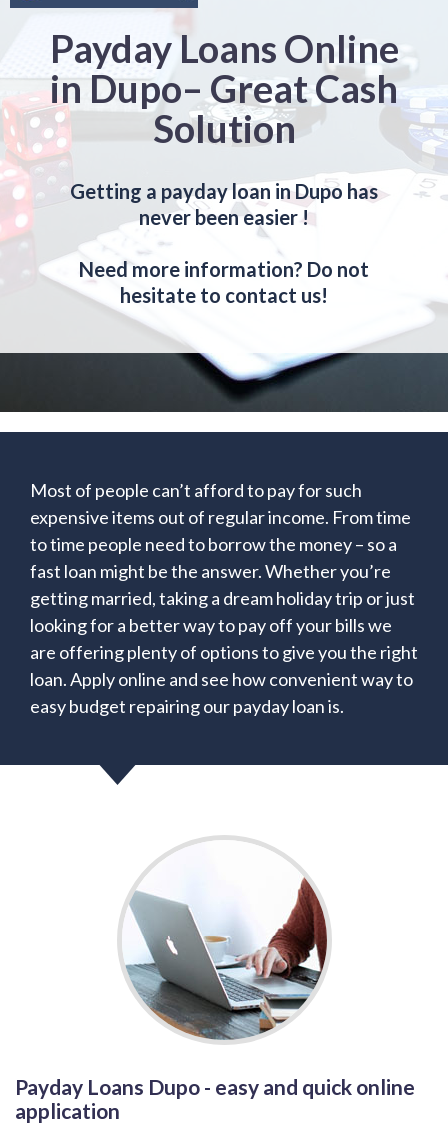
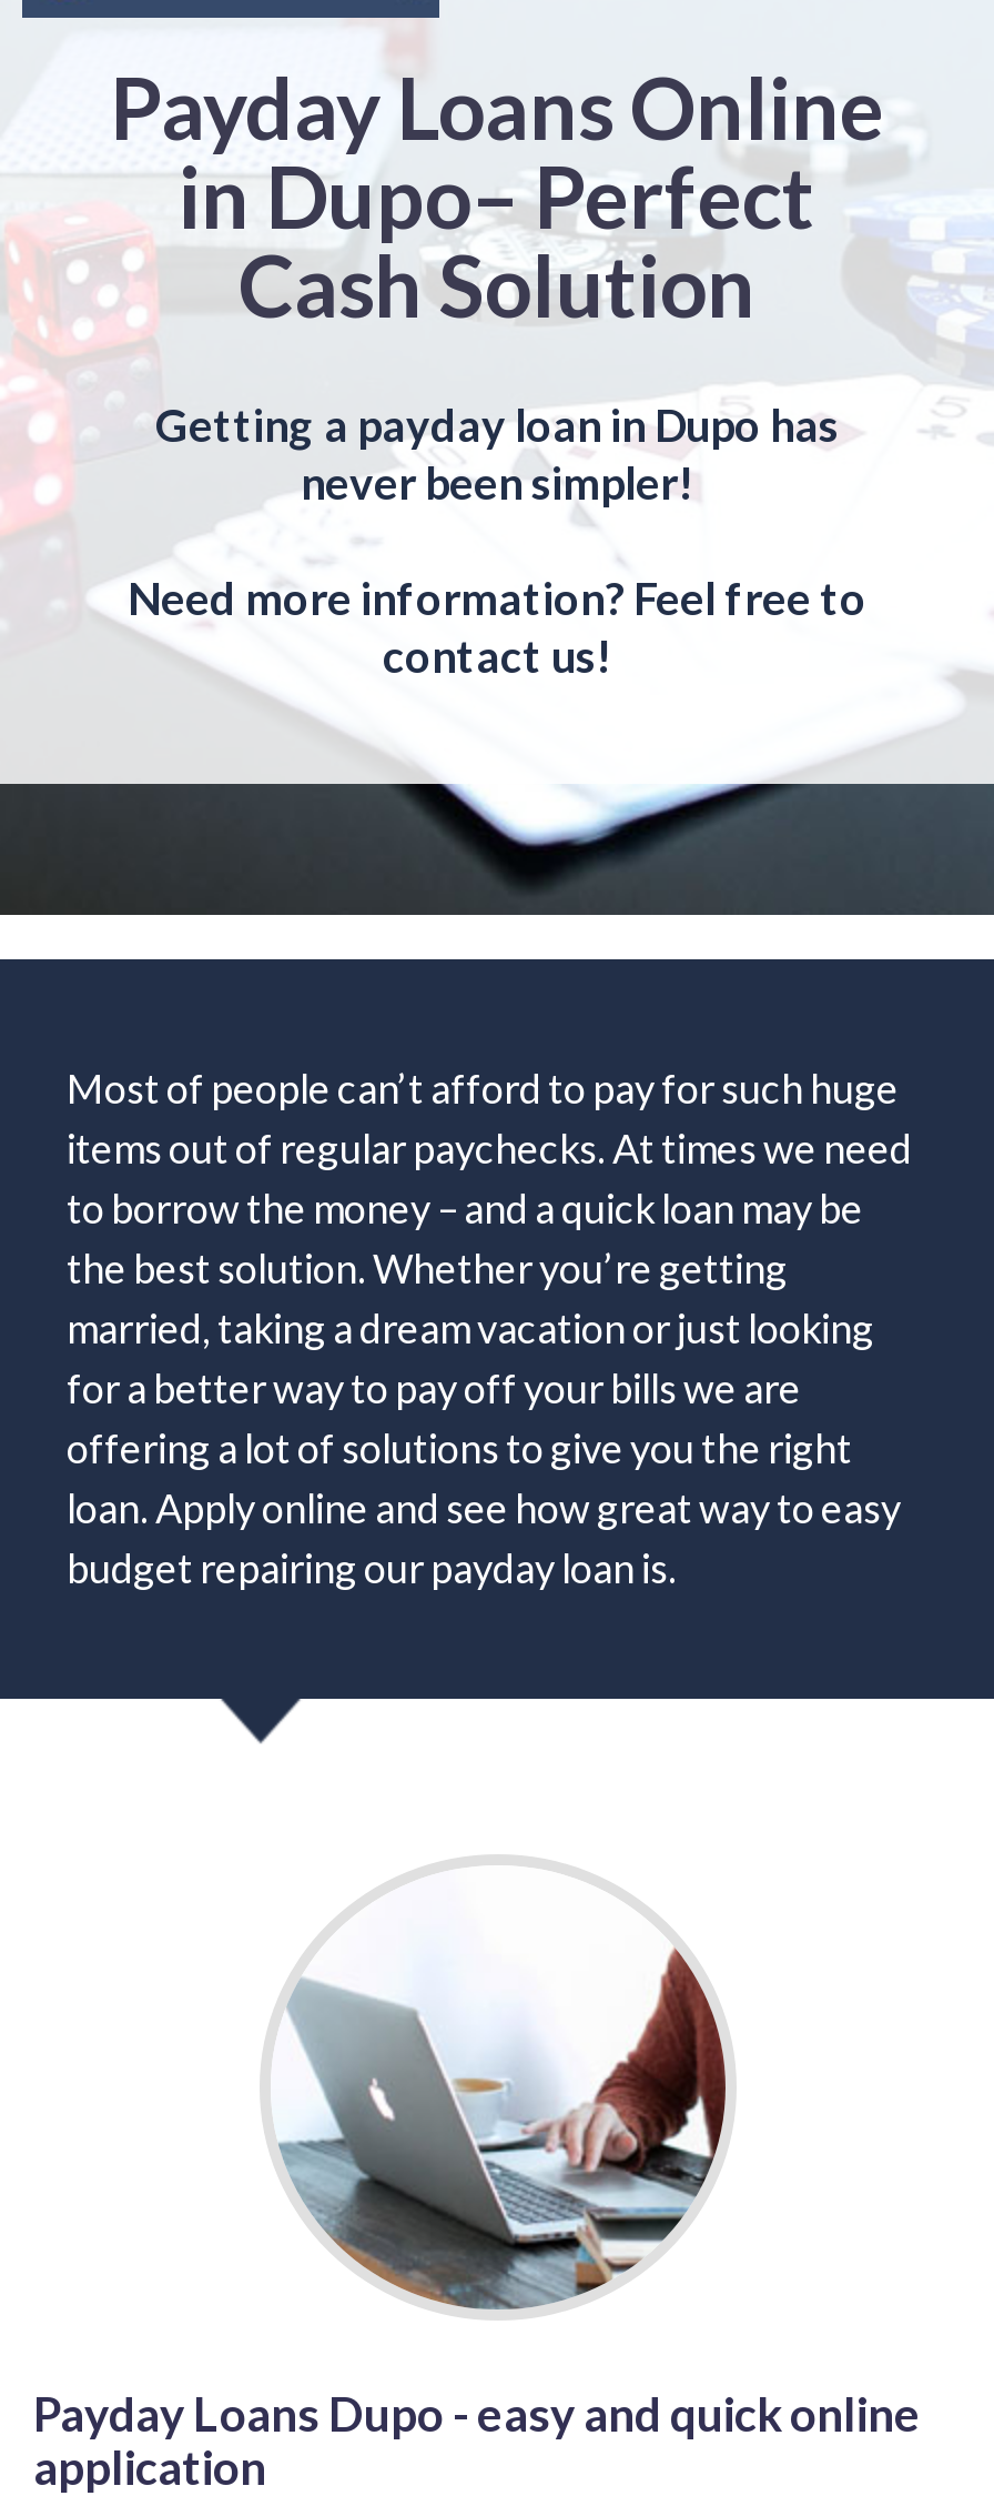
[50,65,398,151] in Dupo– Great Cash | Solution -> [179,144,815,335] in Dupo– Perfect | Cash Solution
[139,205,309,229] never been easier ! -> [301,455,693,509] never been simpler!
[79,257,369,307] Need more information? Do not | hesitate to contact us! -> [128,571,866,682] Need more information? Feel free to | contact us!
[30,479,418,717] Most of people can’t afford to pay for such | expensive items out of regular income. From time | to time people need to borrow the money – so a | fast loan might be the answer. Whether you’re | getting married, taking a dream holiday trip or just | looking for a better way to pay off your bills we | are offering plenty of options to give you the right | loan. Apply online and see how convenient way to | easy budget repairing our payday loan is. -> [67,1064,912,1592] Most of people can’t afford to pay for such huge | items out of regular paychecks. At times we need | to borrow the money – and a quick loan may be | the best solution. Whether you’re getting | married, taking a dream vacation or just looking | for a better way to pay off your bills we are | offering a lot of solutions to give you the right | loan. Apply online and see how great way to easy | budget repairing our payday loan is.

